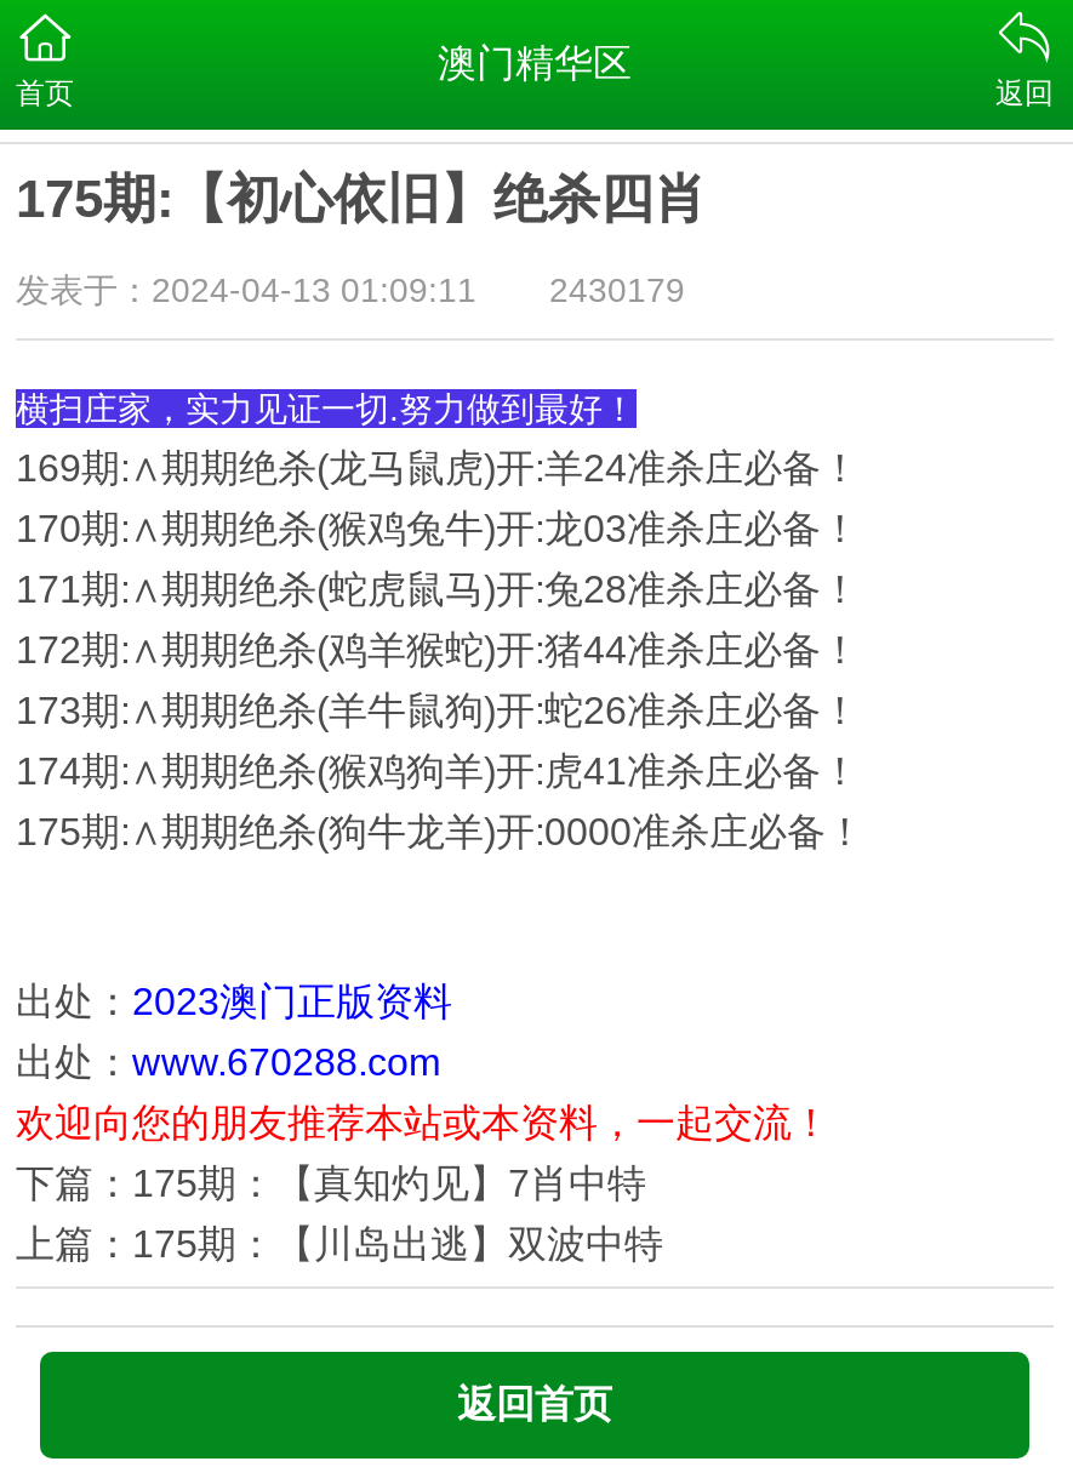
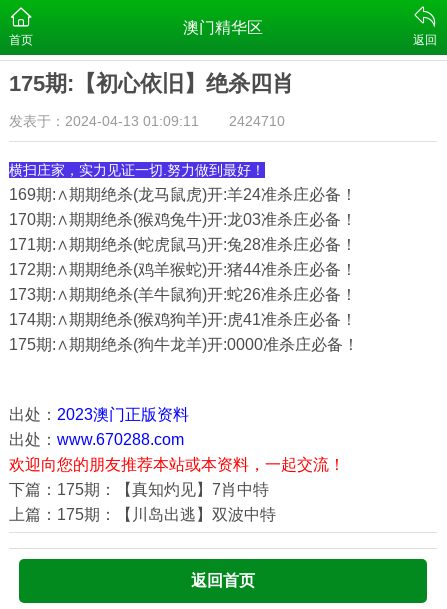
[16,270,685,309] 发表于：2024-04-13 01:09:11 2430179 -> [9,113,285,129] 发表于：2024-04-13 01:09:11 2424710

